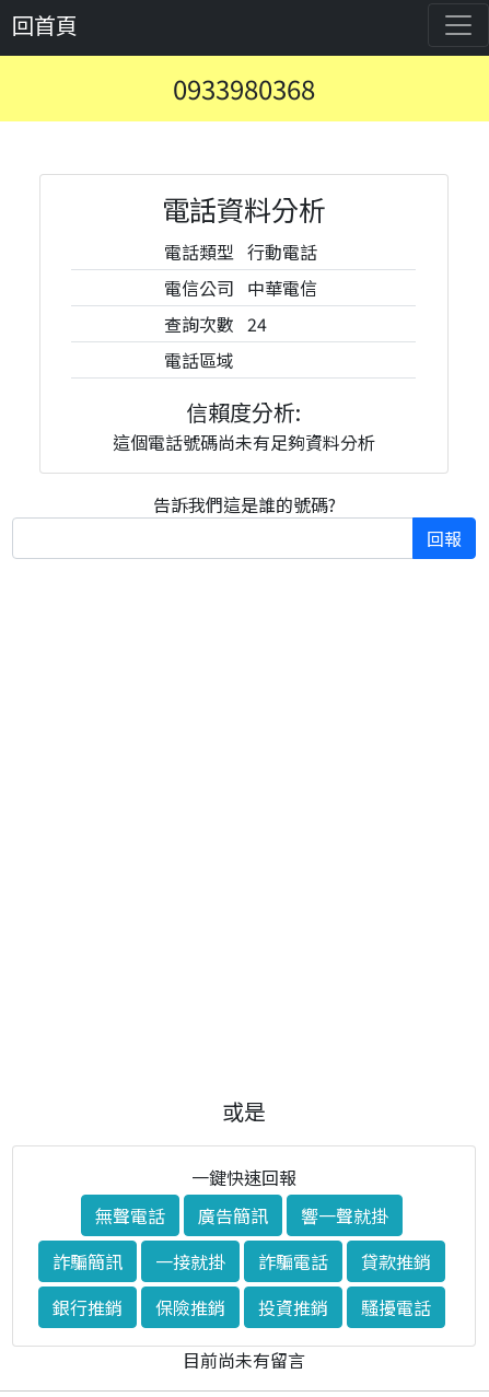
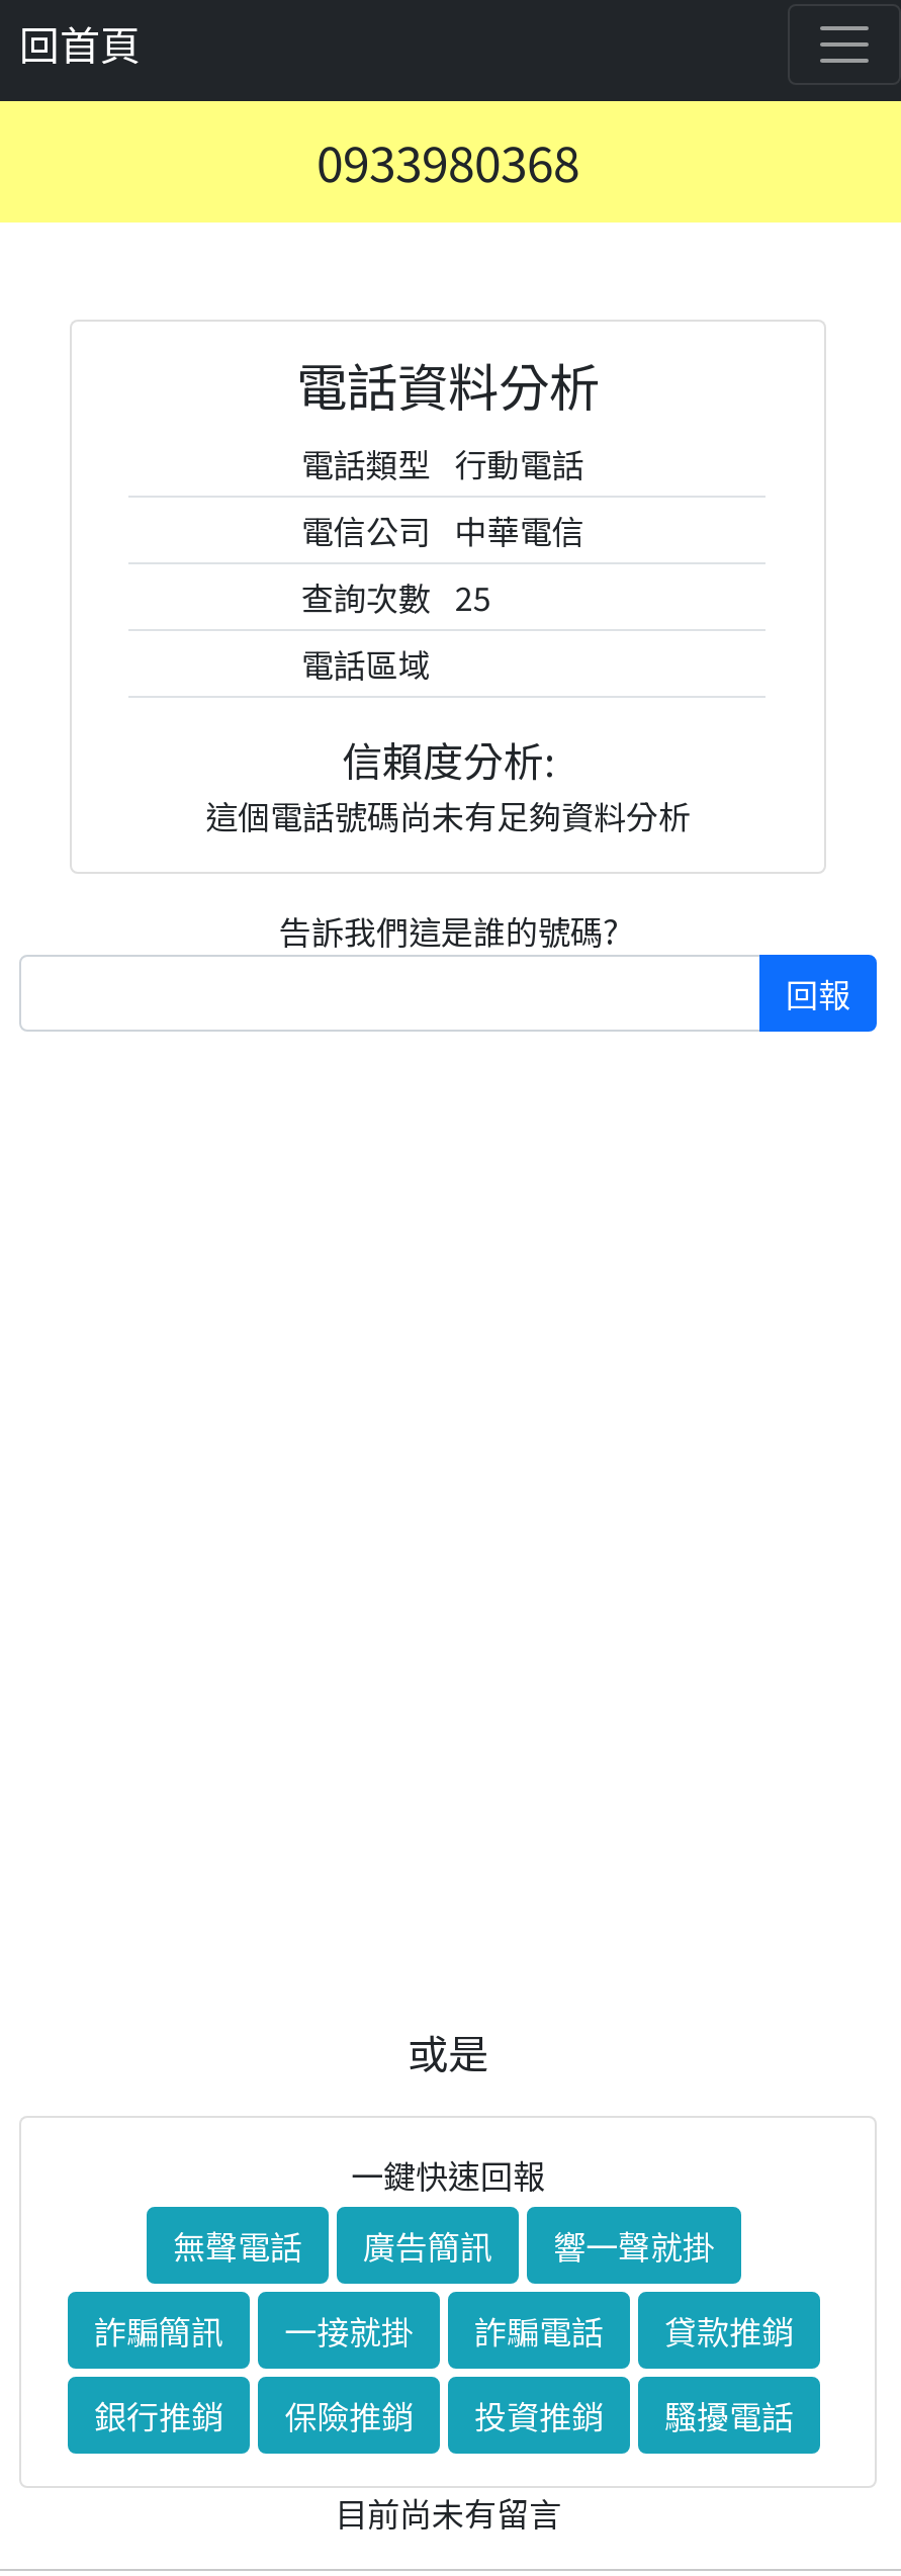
[164,311,267,337] 查詢次數 24 -> [301,572,491,621] 查詢次數 25

